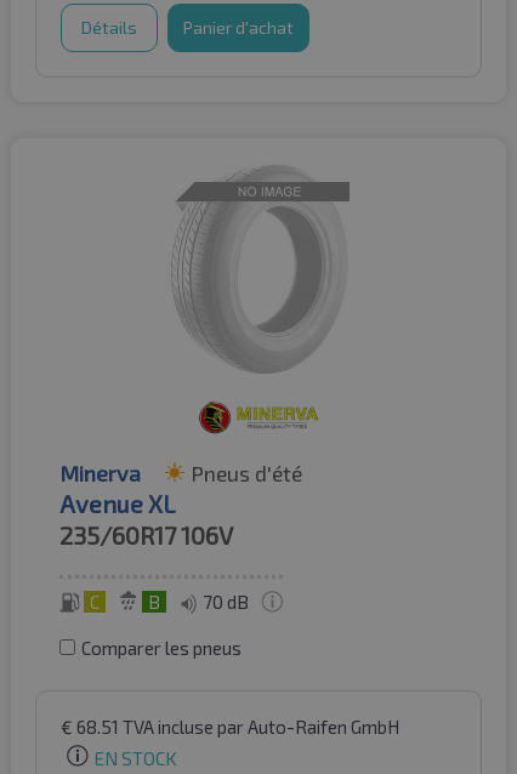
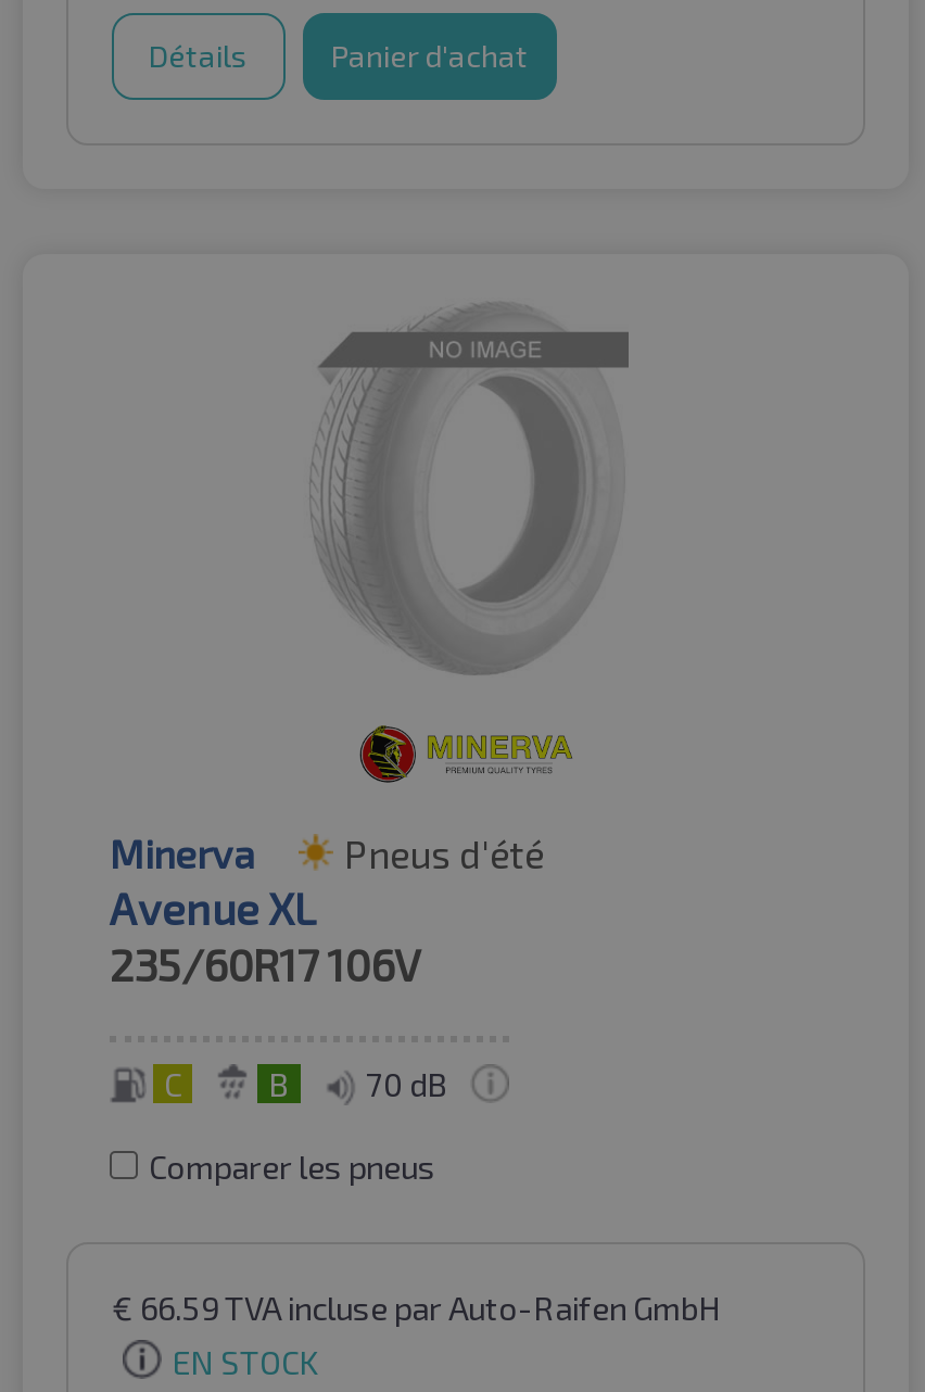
[61,716,399,737] € 68.51 TVA incluse par Auto-Raifen GmbH -> [112,1288,720,1327] € 66.59 TVA incluse par Auto-Raifen GmbH

